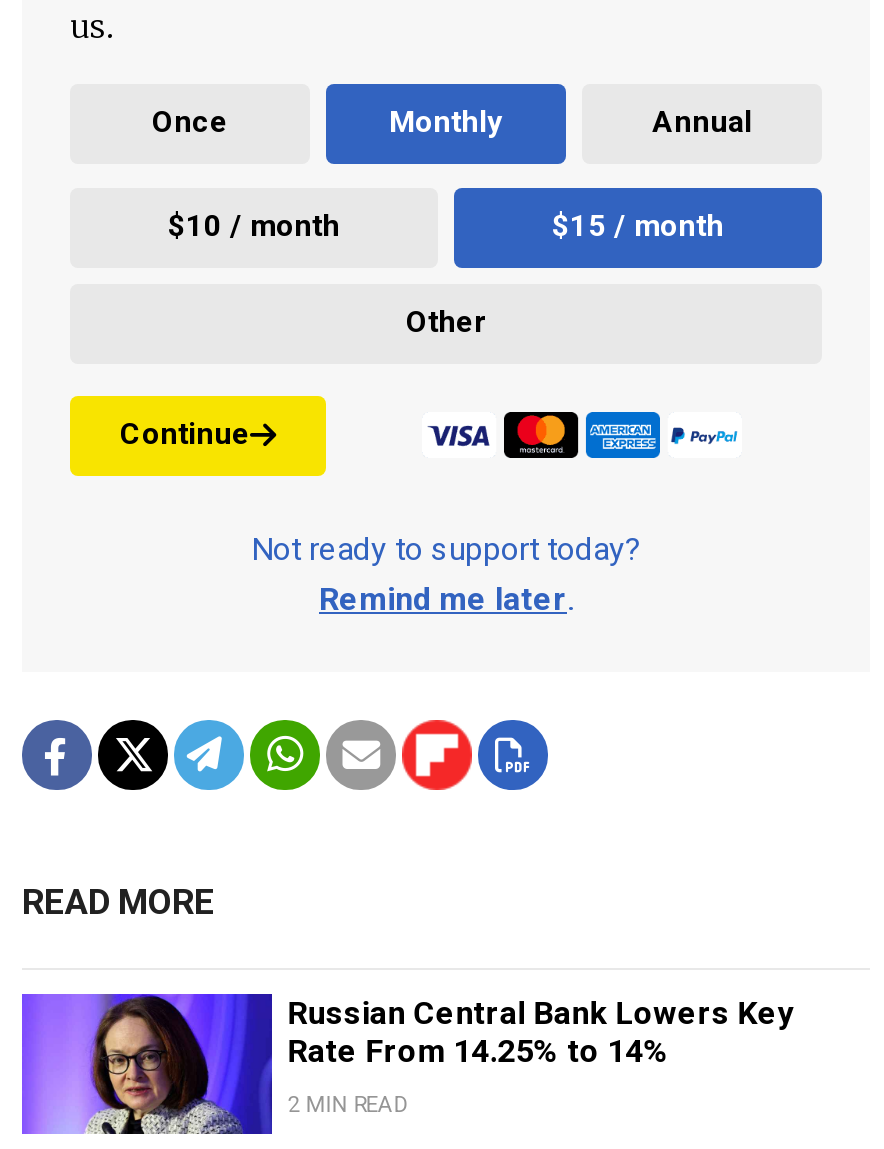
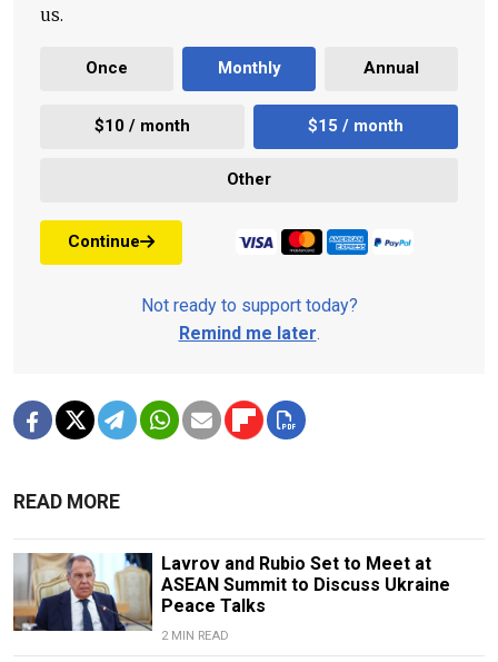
[20,992,794,1136] [image] | Russian Central Bank Lowers Key | Rate From 14.25% to 14% -> [12,552,450,652] [image] | Lavrov and Rubio Set to Meet at | ASEAN Summit to Discuss Ukraine | Peace Talks

